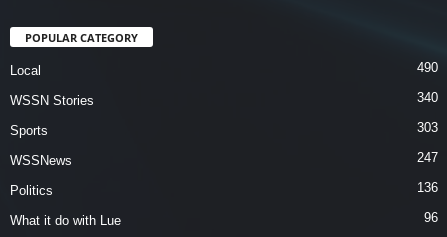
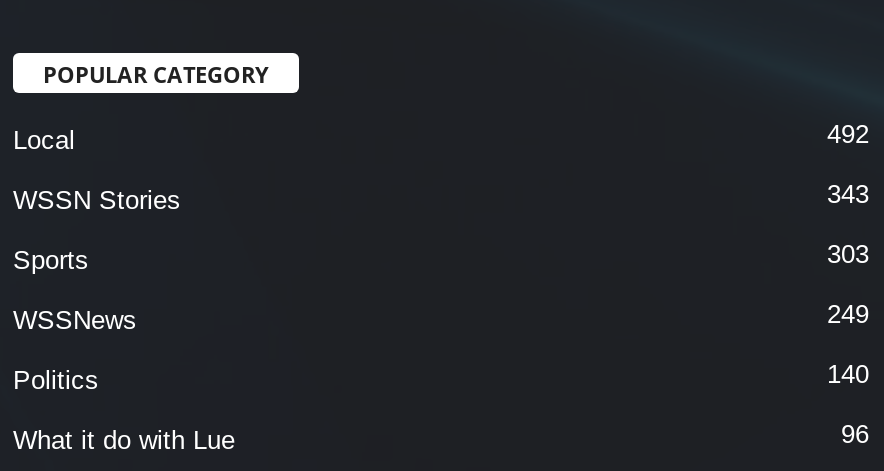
[417,60,438,75] 490 -> [827,119,869,149] 492
[417,90,438,105] 340 -> [827,179,869,209] 343
[417,150,438,165] 247 -> [827,299,869,329] 249
[417,180,438,195] 136 -> [827,359,869,389] 140

